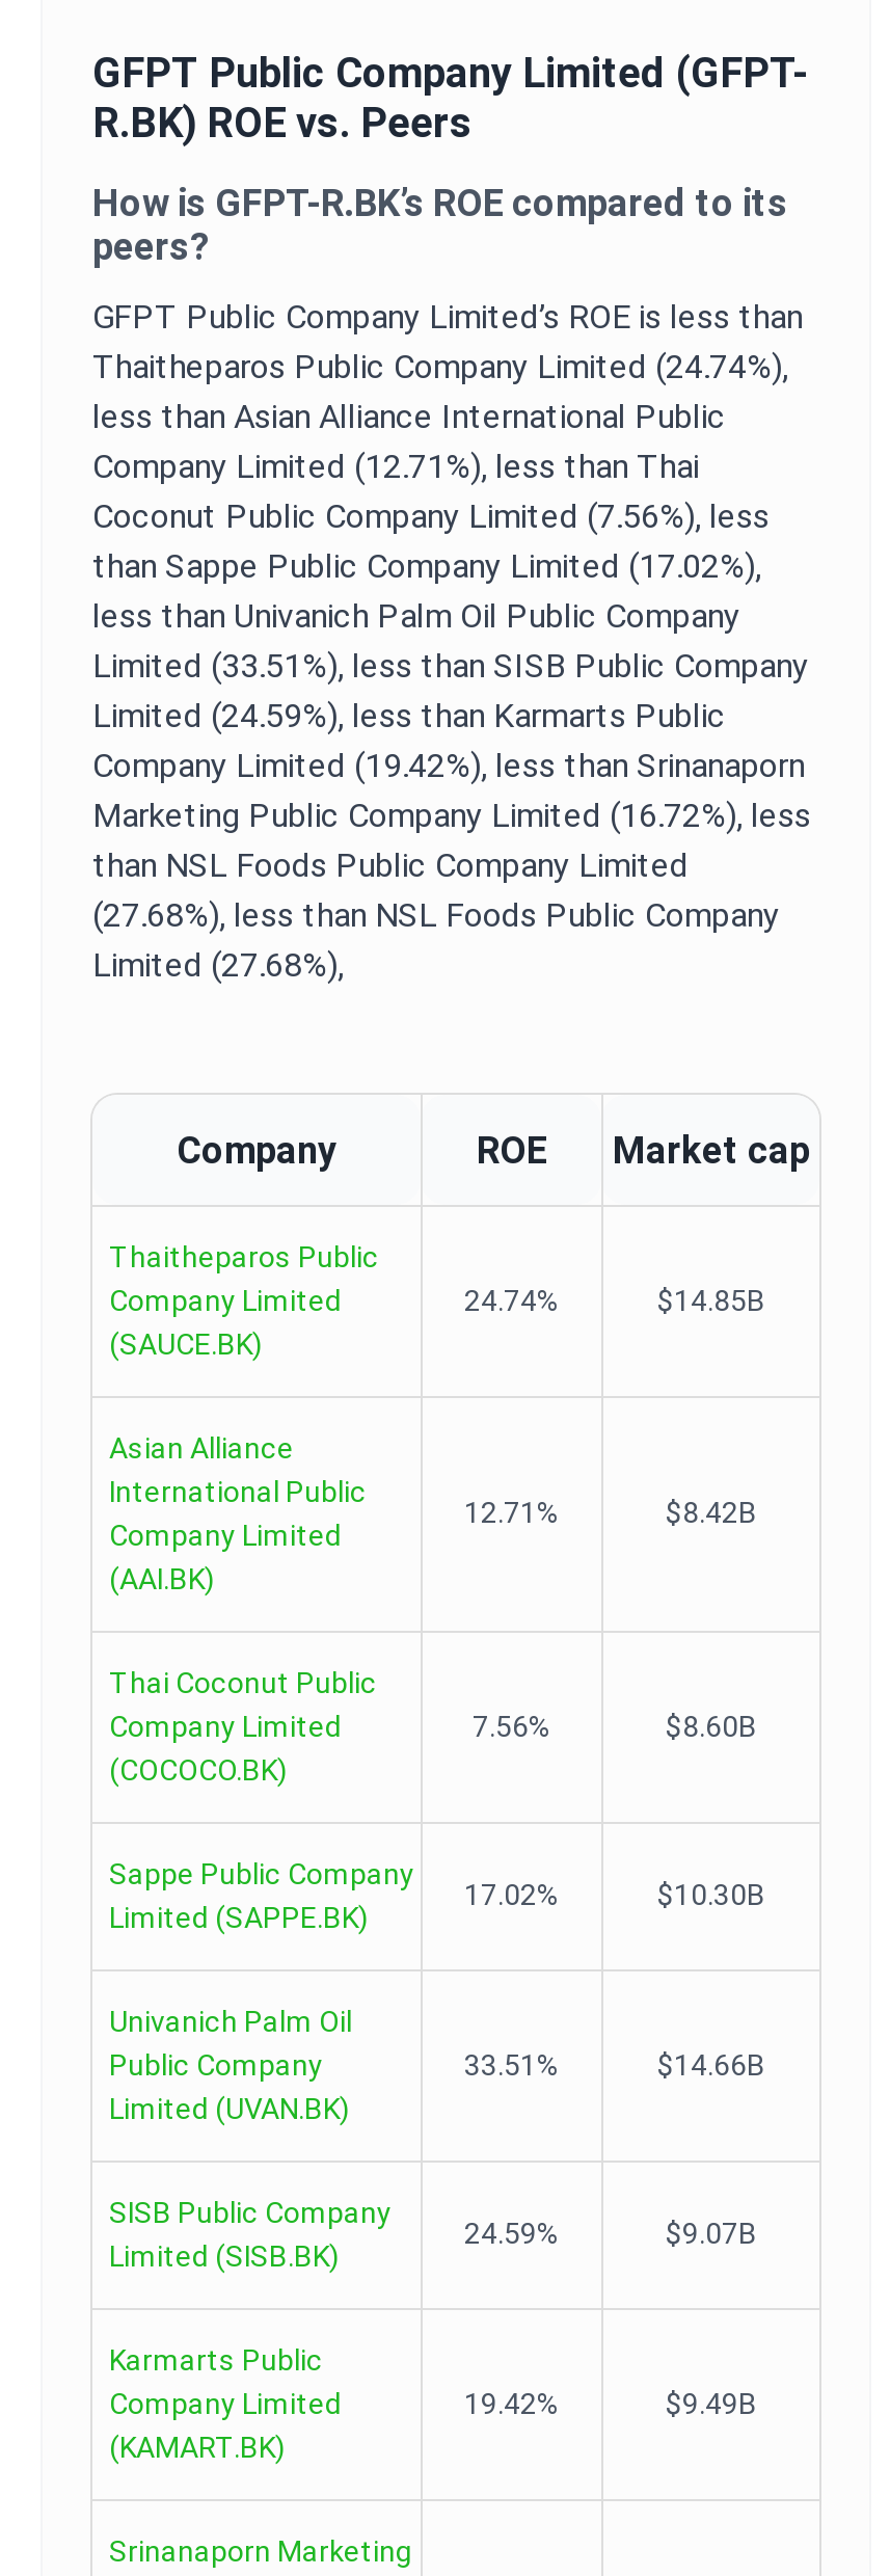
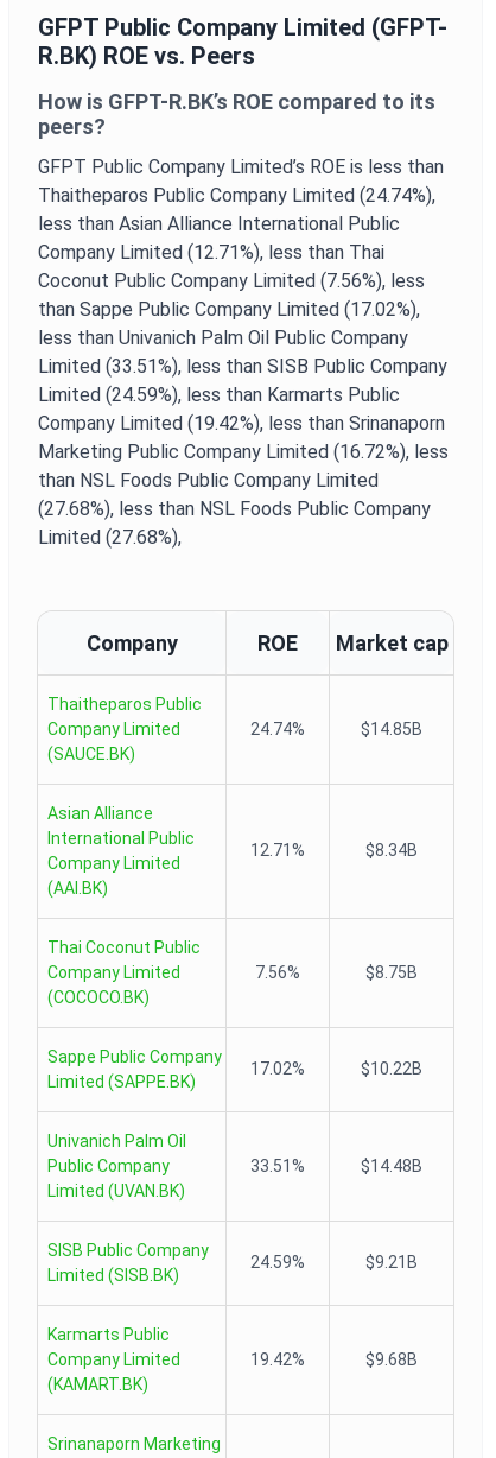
[666,1496,757,1529] $8.42B -> [365,841,418,860] $8.34B
[666,1710,757,1743] $8.60B -> [365,963,418,982] $8.75B
[657,1878,765,1911] $10.30B -> [361,1059,422,1078] $10.22B
[657,2048,765,2082] $14.66B -> [361,1156,422,1175] $14.48B
[666,2217,757,2250] $9.07B -> [365,1253,418,1272] $9.21B
[666,2387,757,2420] $9.49B -> [365,1350,418,1369] $9.68B

